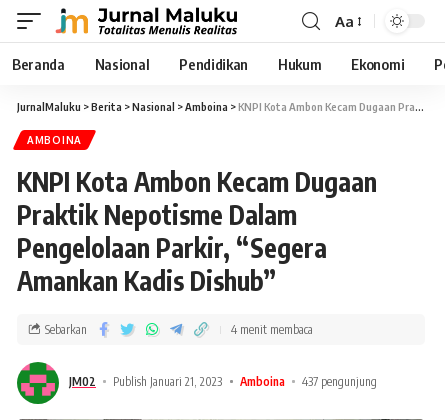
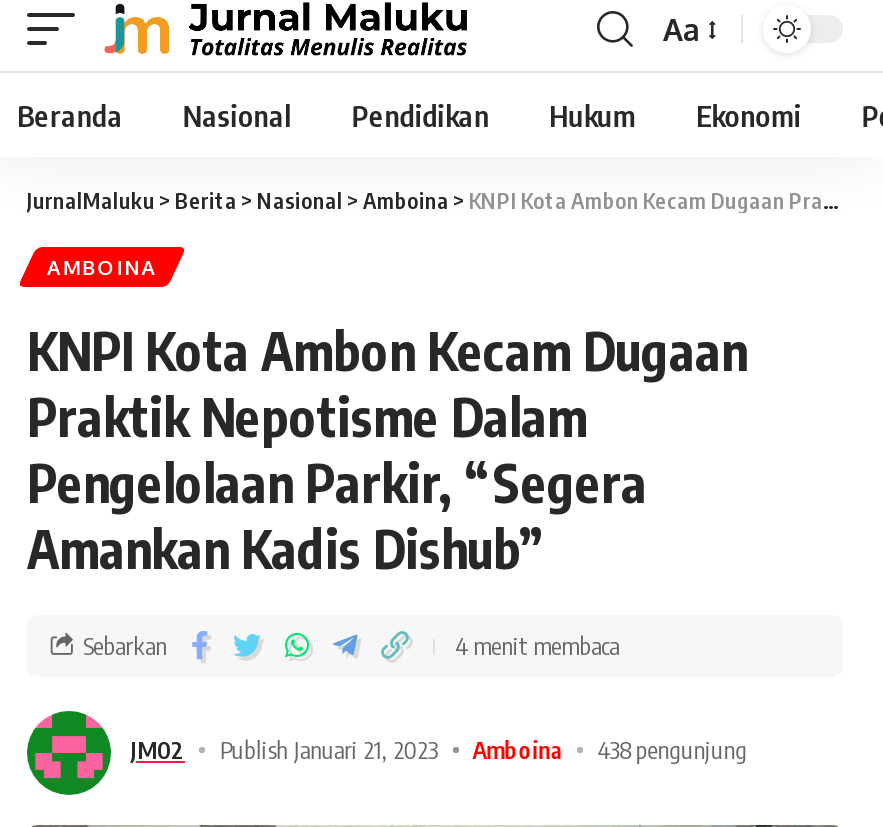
[69,373,377,388] JM02 Publish Januari 21, 2023 Amboina 437 pengunjung -> [131,734,747,764] JM02 Publish Januari 21, 2023 Amboina 438 pengunjung

